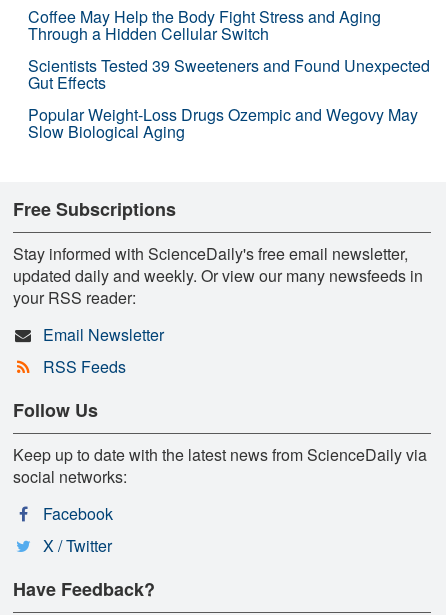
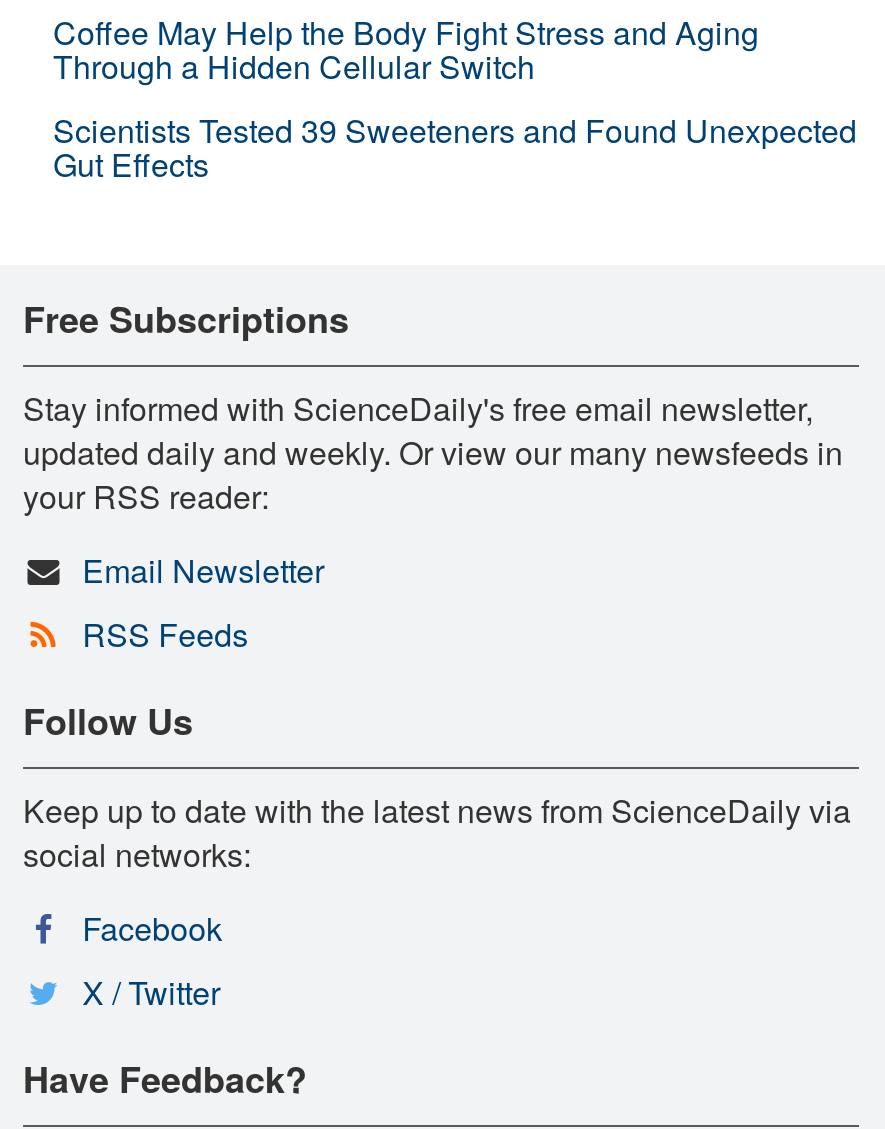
[28,103,418,143] Popular Weight-Loss Drugs Ozempic and Wegovy May | Slow Biological Aging -> none

